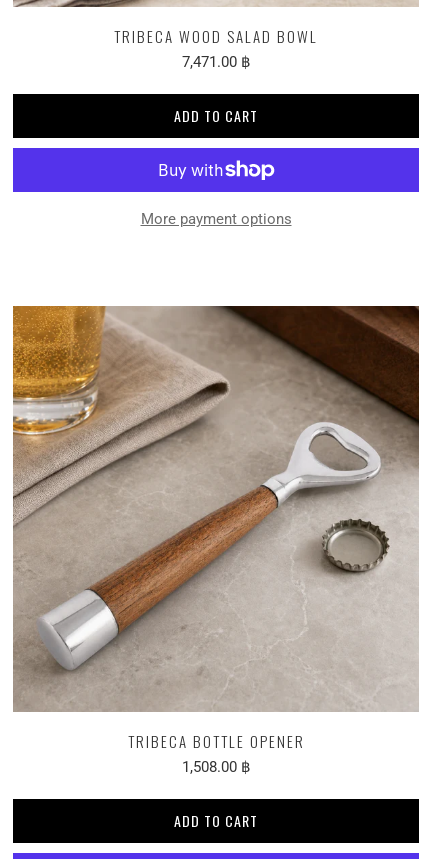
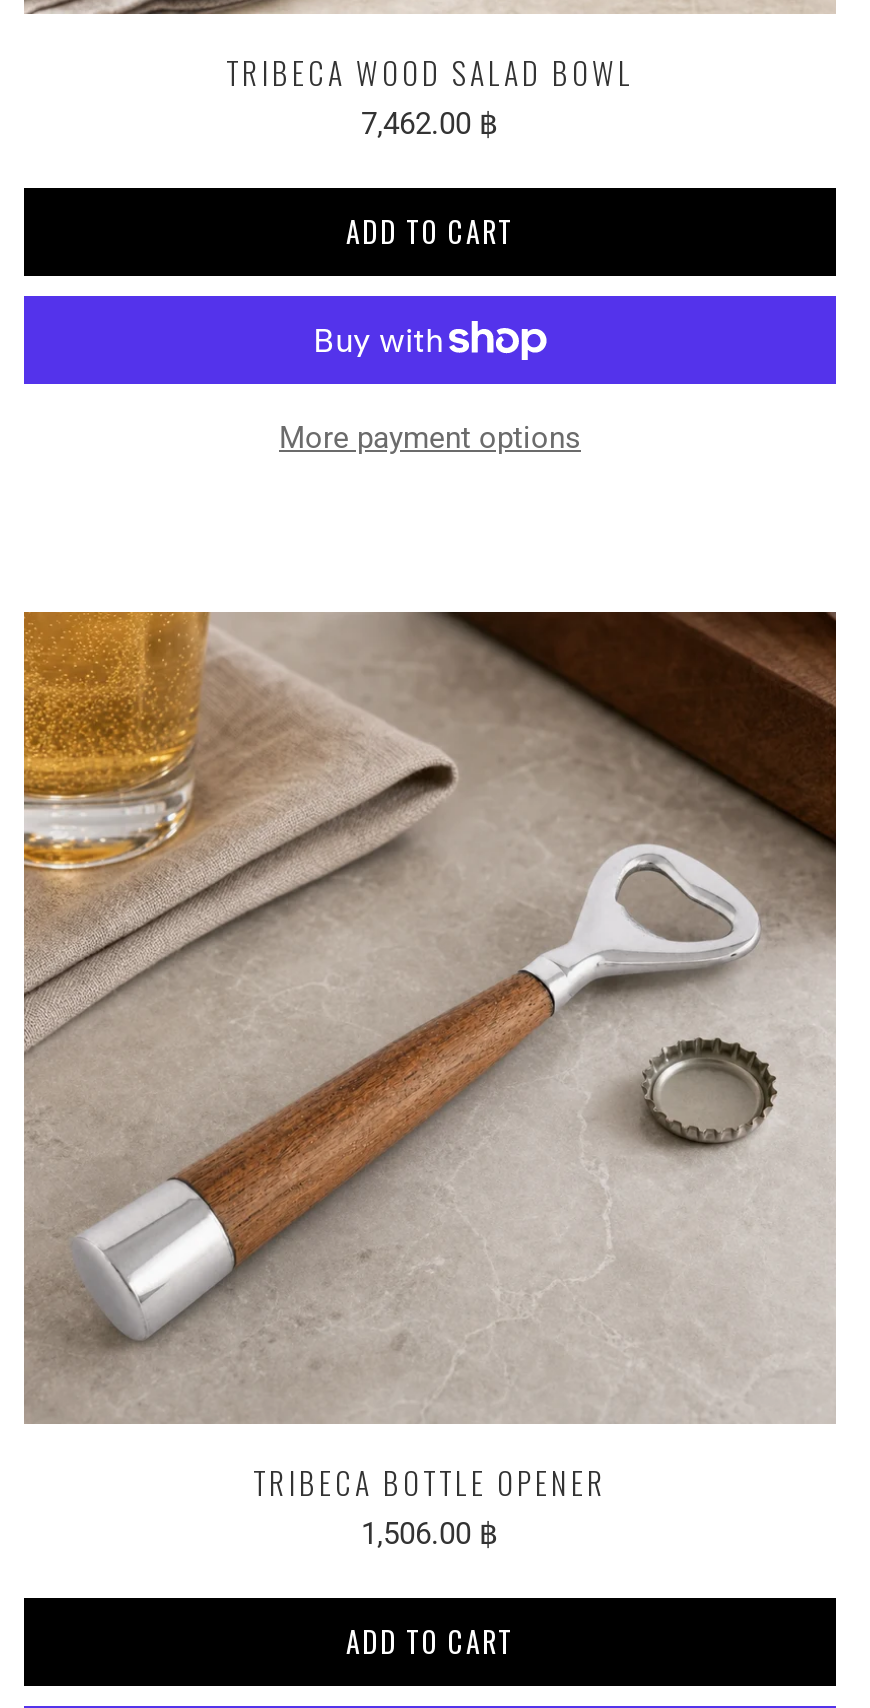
[181,53,250,71] 7,471.00 ฿ -> [361,107,499,143] 7,462.00 ฿
[181,758,250,776] 1,508.00 ฿ -> [361,1516,499,1552] 1,506.00 ฿

